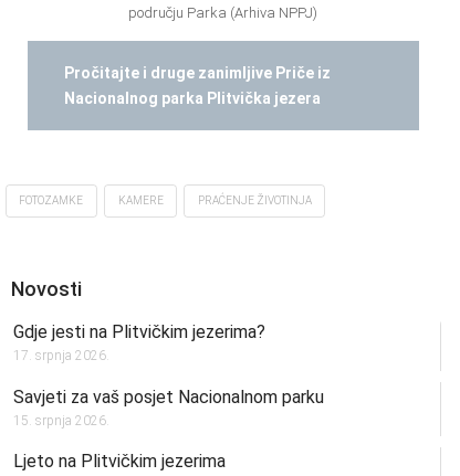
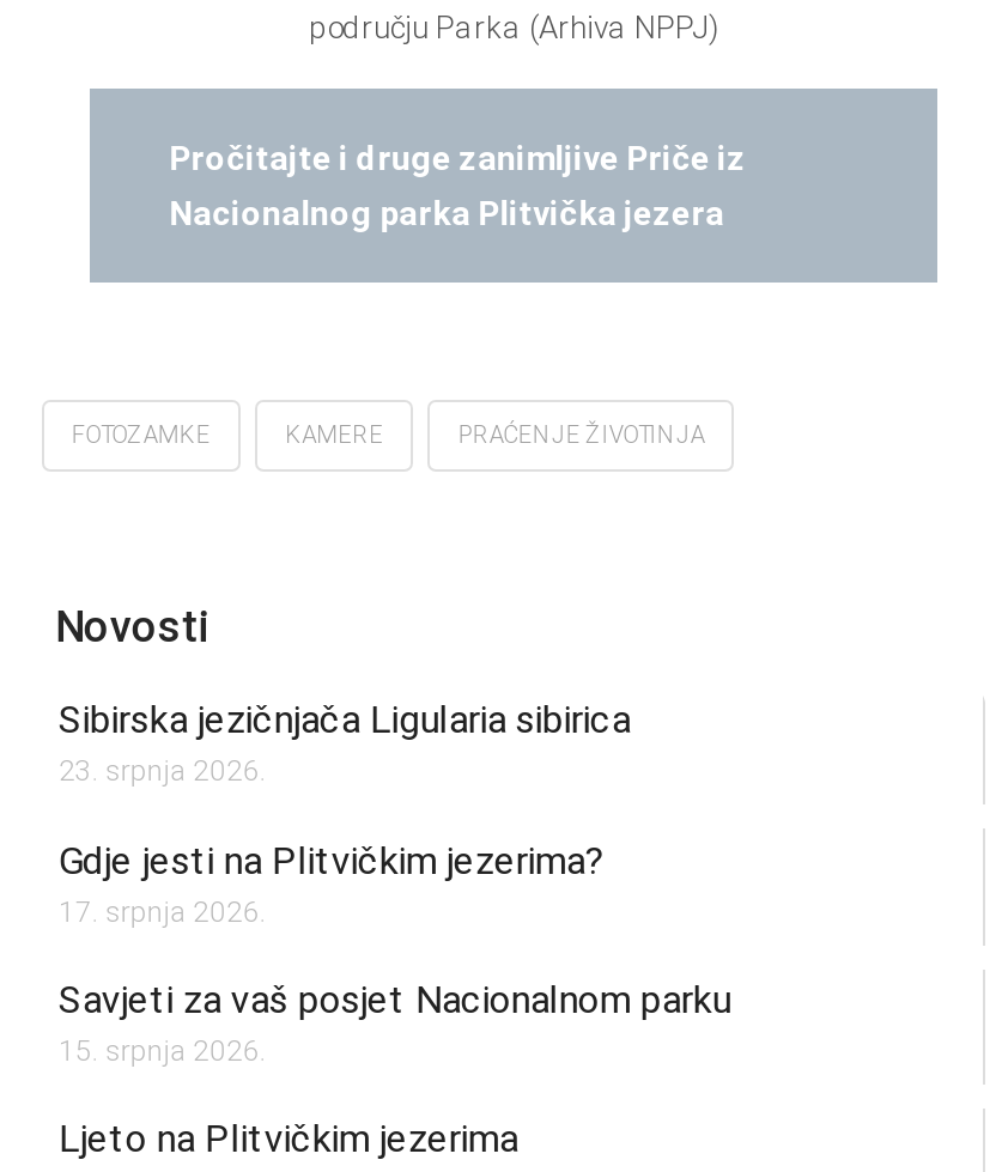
none -> [58,697,631,788] Sibirska jezičnjača Ligularia sibirica | 23. srpnja 2026.

